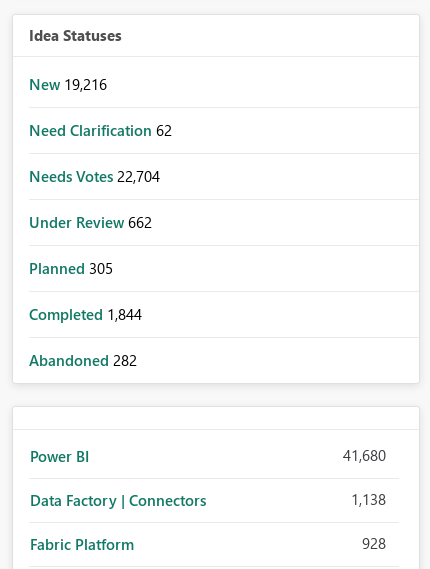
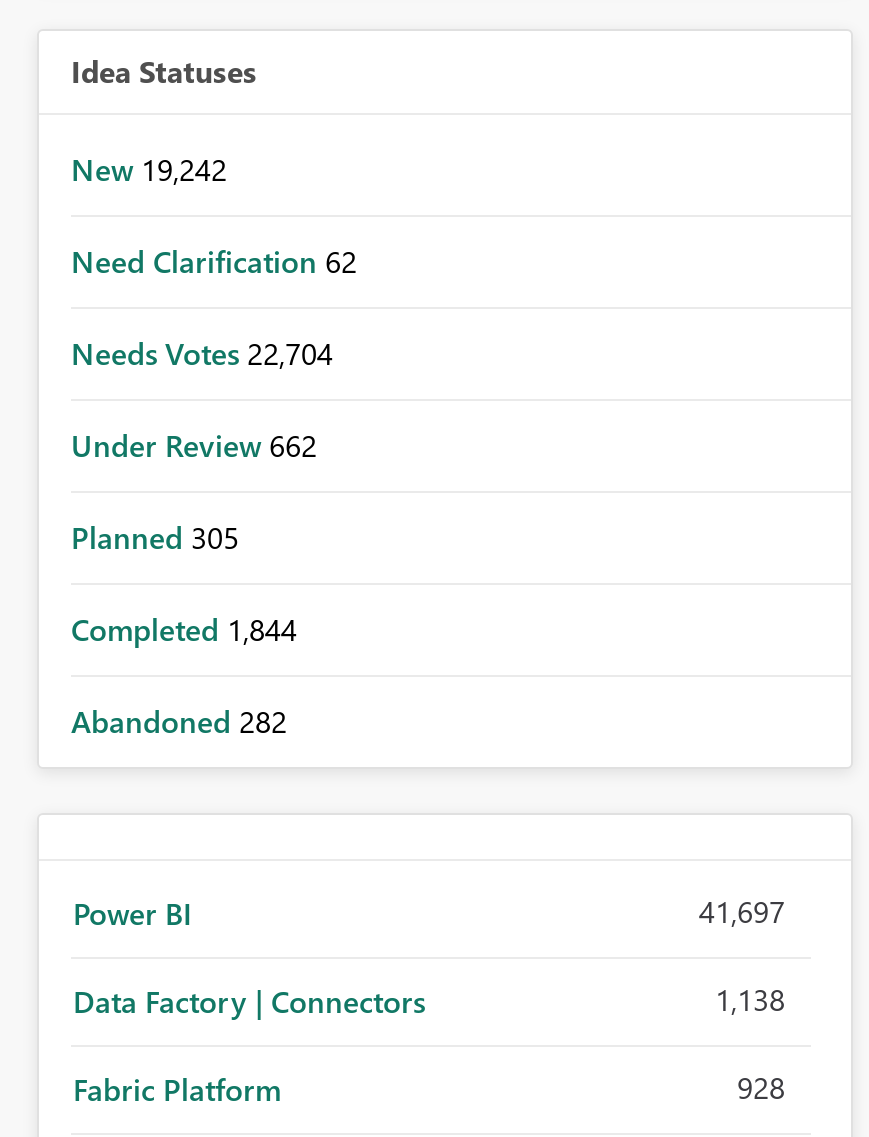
[29,74,107,94] New 19,216 -> [71,149,227,189] New 19,242
[343,445,386,465] 41,680 -> [699,891,785,931] 41,697

